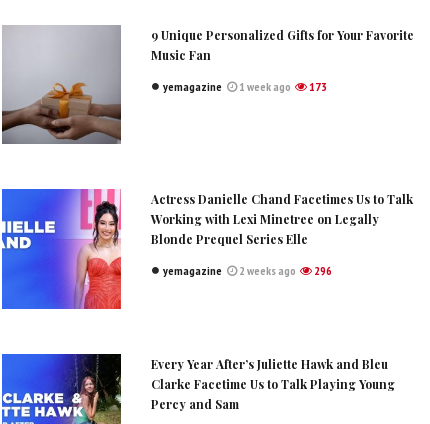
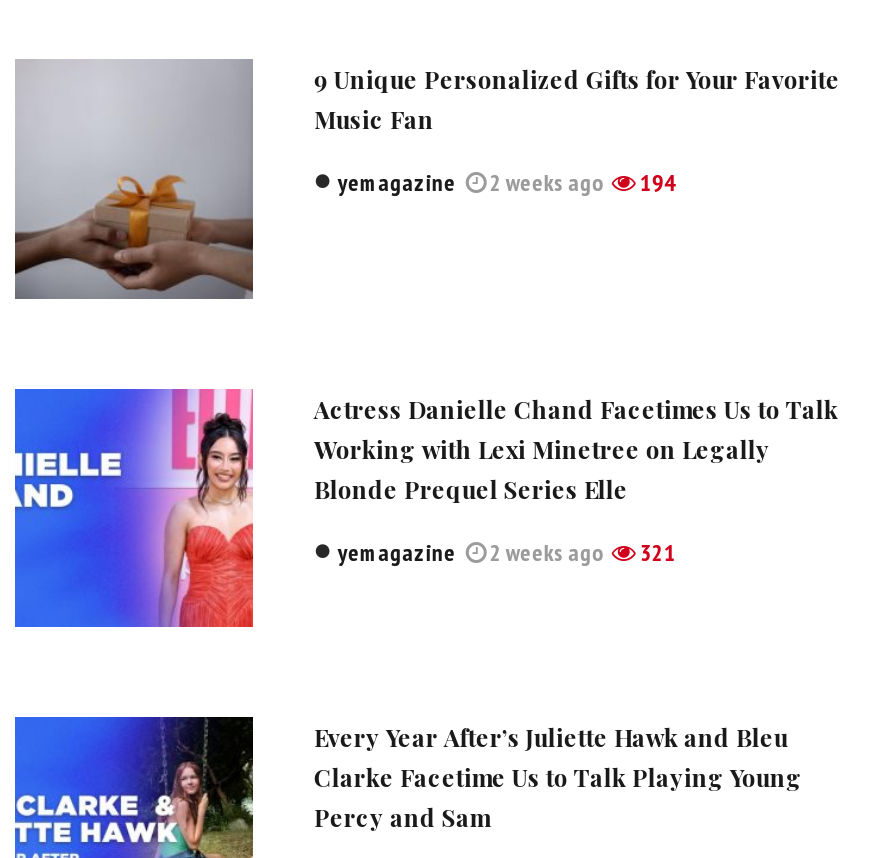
[237,79,293,94] 1 week ago -> [486,168,608,198] 2 weeks ago
[307,79,327,94] 173 -> [636,168,676,198] 194
[163,263,332,278] yemagazine 2 weeks ago 296 -> [338,537,676,567] yemagazine 2 weeks ago 321

